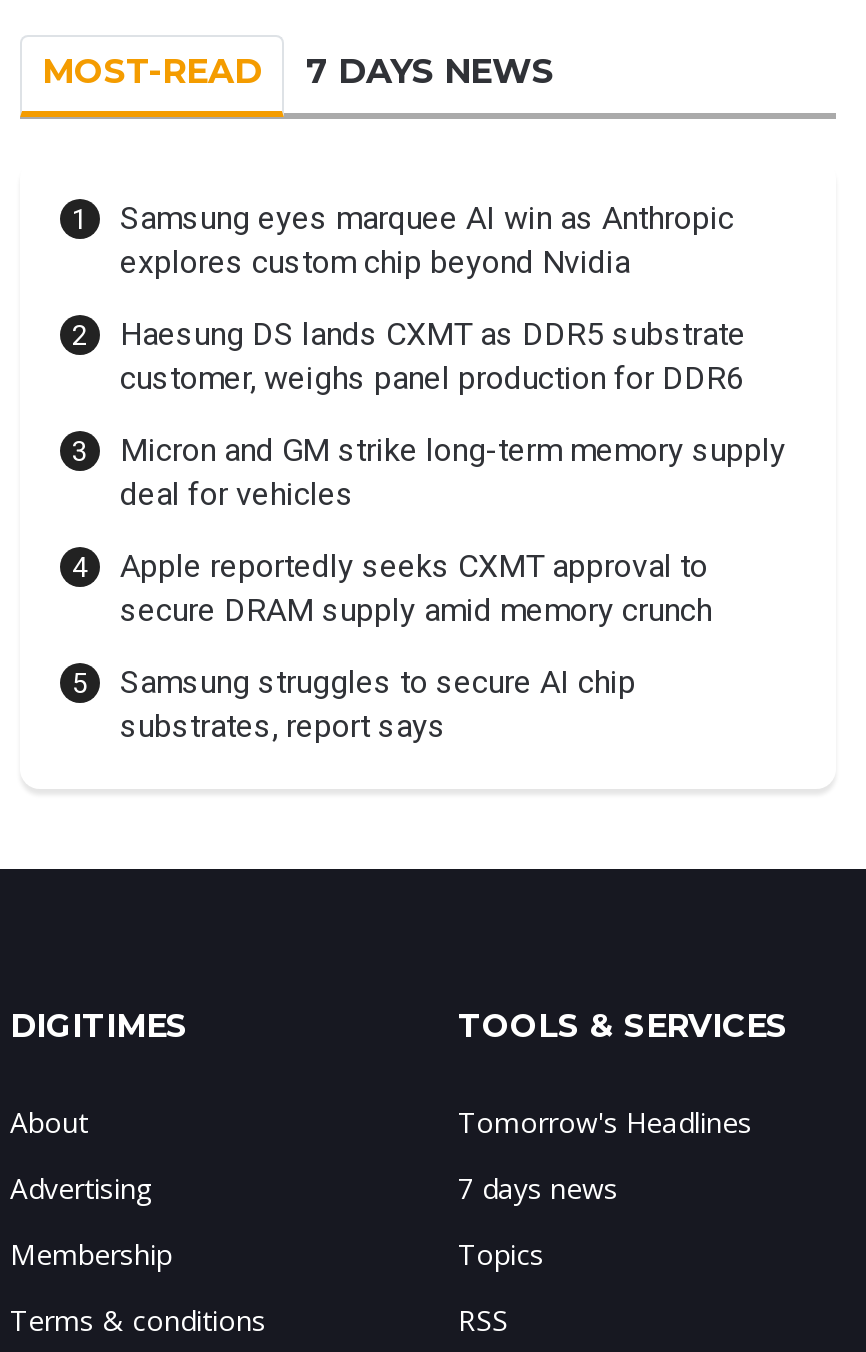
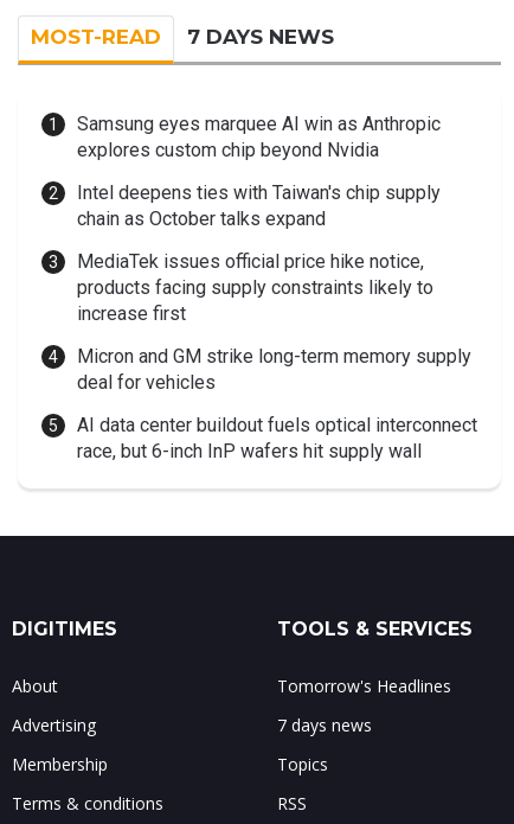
[120,314,746,396] Haesung DS lands CXMT as DDR5 substrate | customer, weighs panel production for DDR6 -> [77,181,441,324] Intel deepens ties with Taiwan's chip supply | chain as October talks expand | MediaTek issues official price hike notice, | products facing supply constraints likely to | increase first
moved [120,430,786,512] -> [77,345,471,393]: Micron and GM strike long-term memory supply | deal for vehicles
[120,546,712,744] Apple reportedly seeks CXMT approval to | secure DRAM supply amid memory crunch | Samsung struggles to secure AI chip | substrates, report says -> [77,413,477,462] AI data center buildout fuels optical interconnect | race, but 6-inch InP wafers hit supply wall

